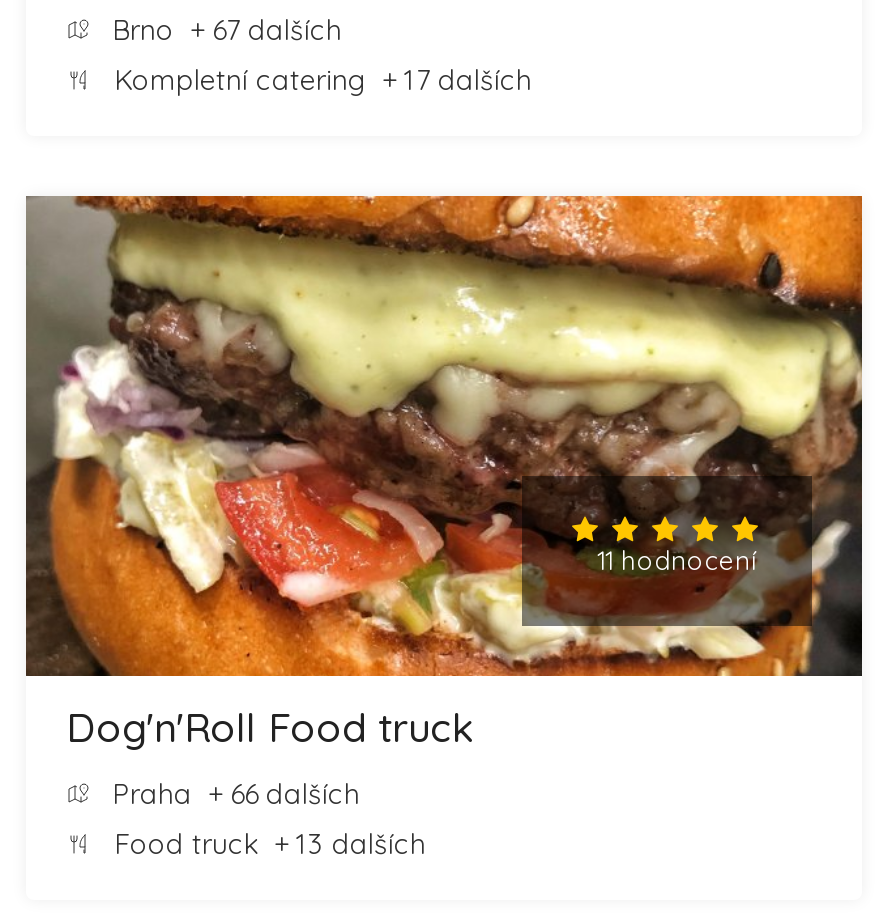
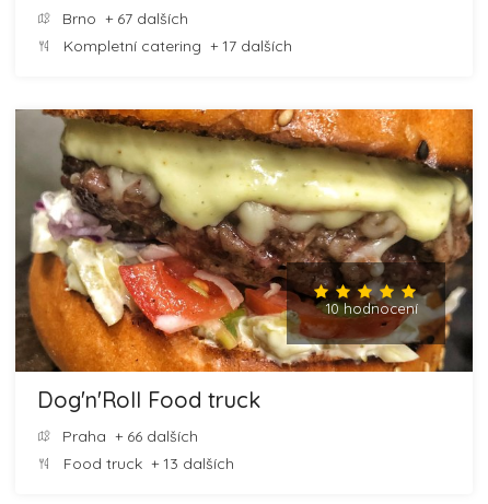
[597,544,757,576] 11 hodnocení -> [326,300,417,317] 10 hodnocení

